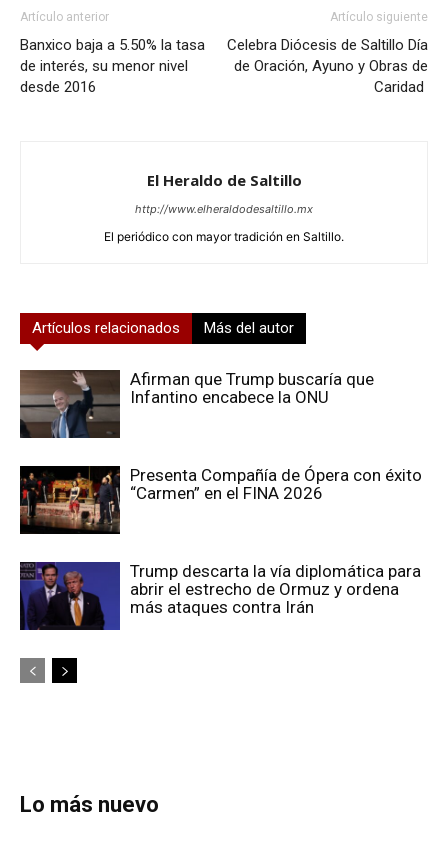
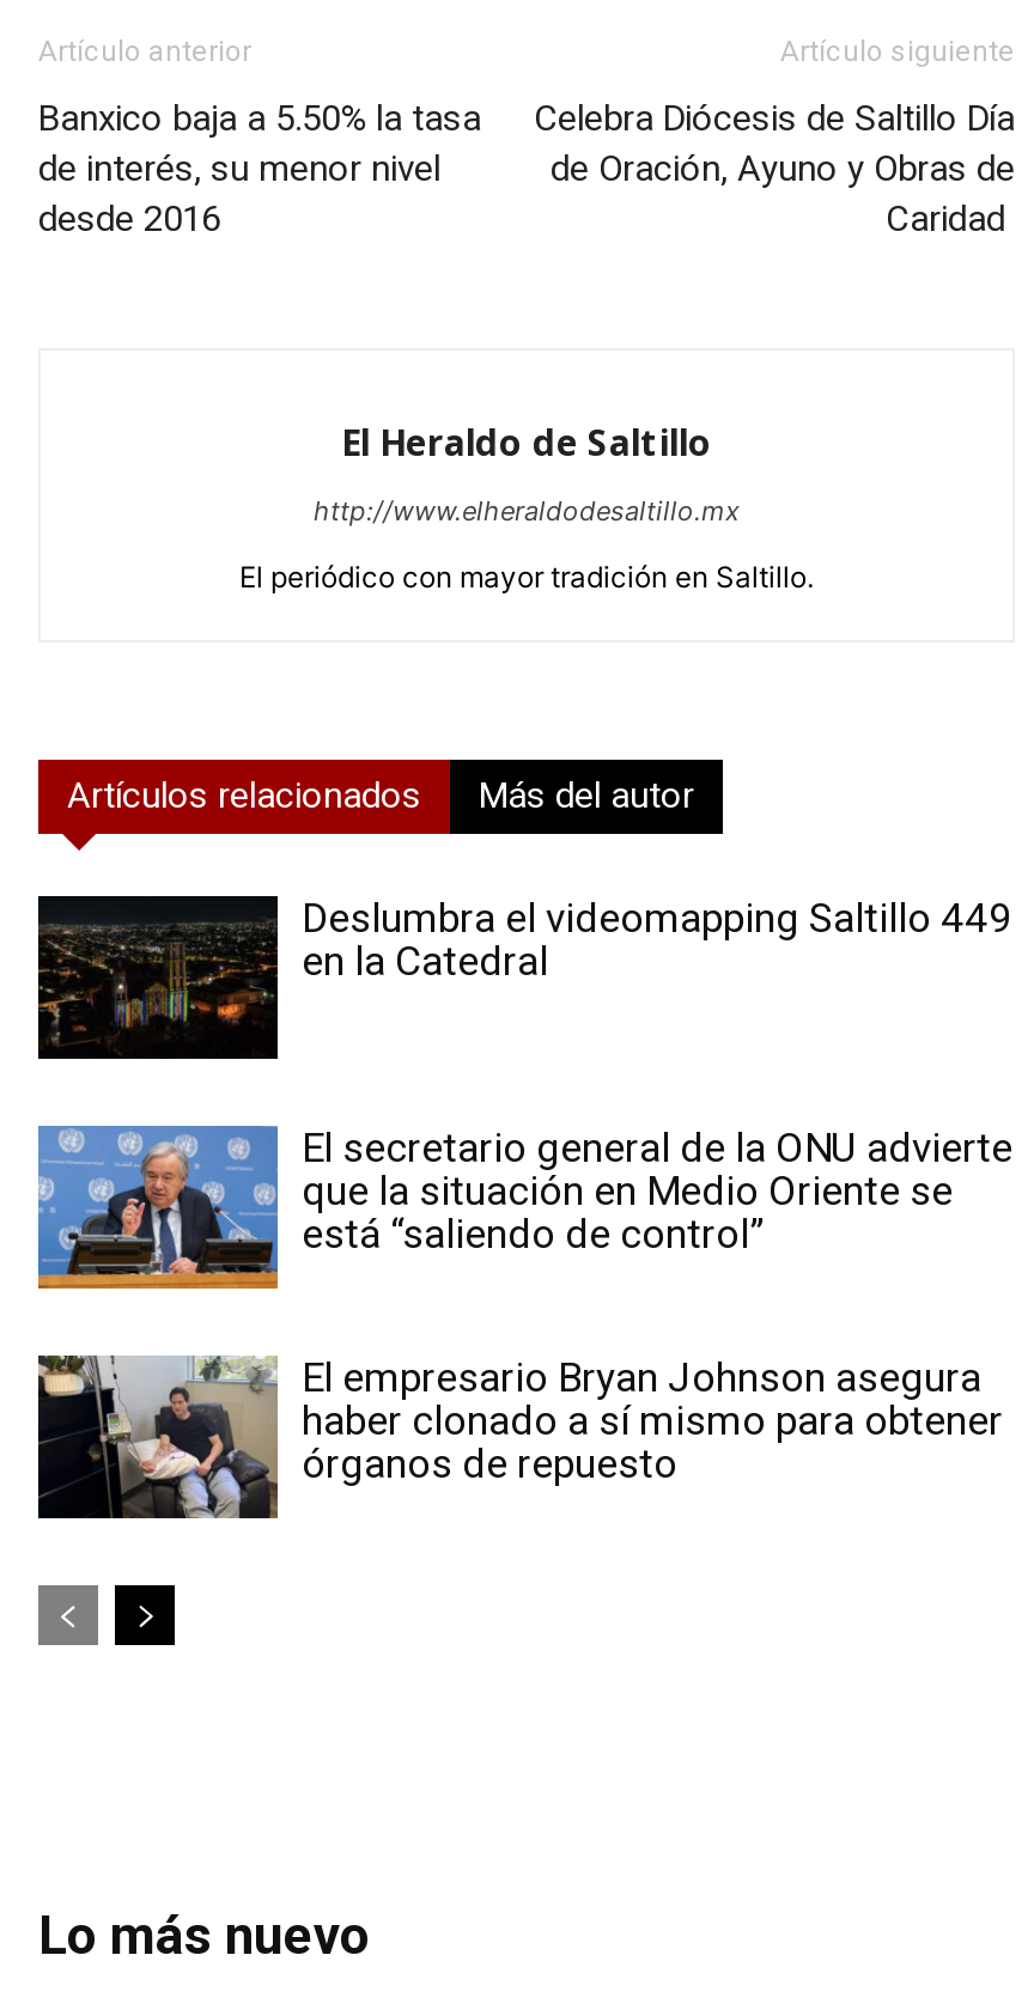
[19,369,374,439] [image] | Afirman que Trump buscaría que | Infantino encabece la ONU -> [36,893,1012,1061] [image] | Deslumbra el videomapping Saltillo 449 | en la Catedral
[19,465,422,535] [image] | Presenta Compañía de Ópera con éxito | “Carmen” en el FINA 2026 -> [36,1122,1012,1291] [image] | El secretario general de la ONU advierte | que la situación en Medio Oriente se | está “saliendo de control”
[20,561,421,631] [image] | Trump descarta la vía diplomática para | abrir el estrecho de Ormuz y ordena | más ataques contra Irán -> [38,1352,1003,1521] [image] | El empresario Bryan Johnson asegura | haber clonado a sí mismo para obtener | órganos de repuesto

